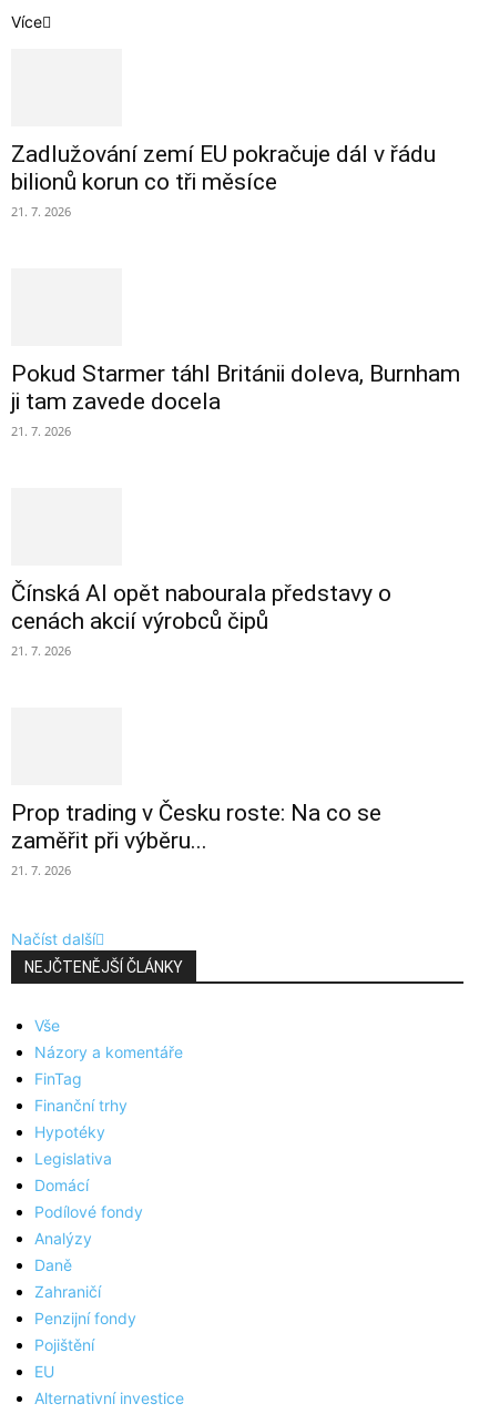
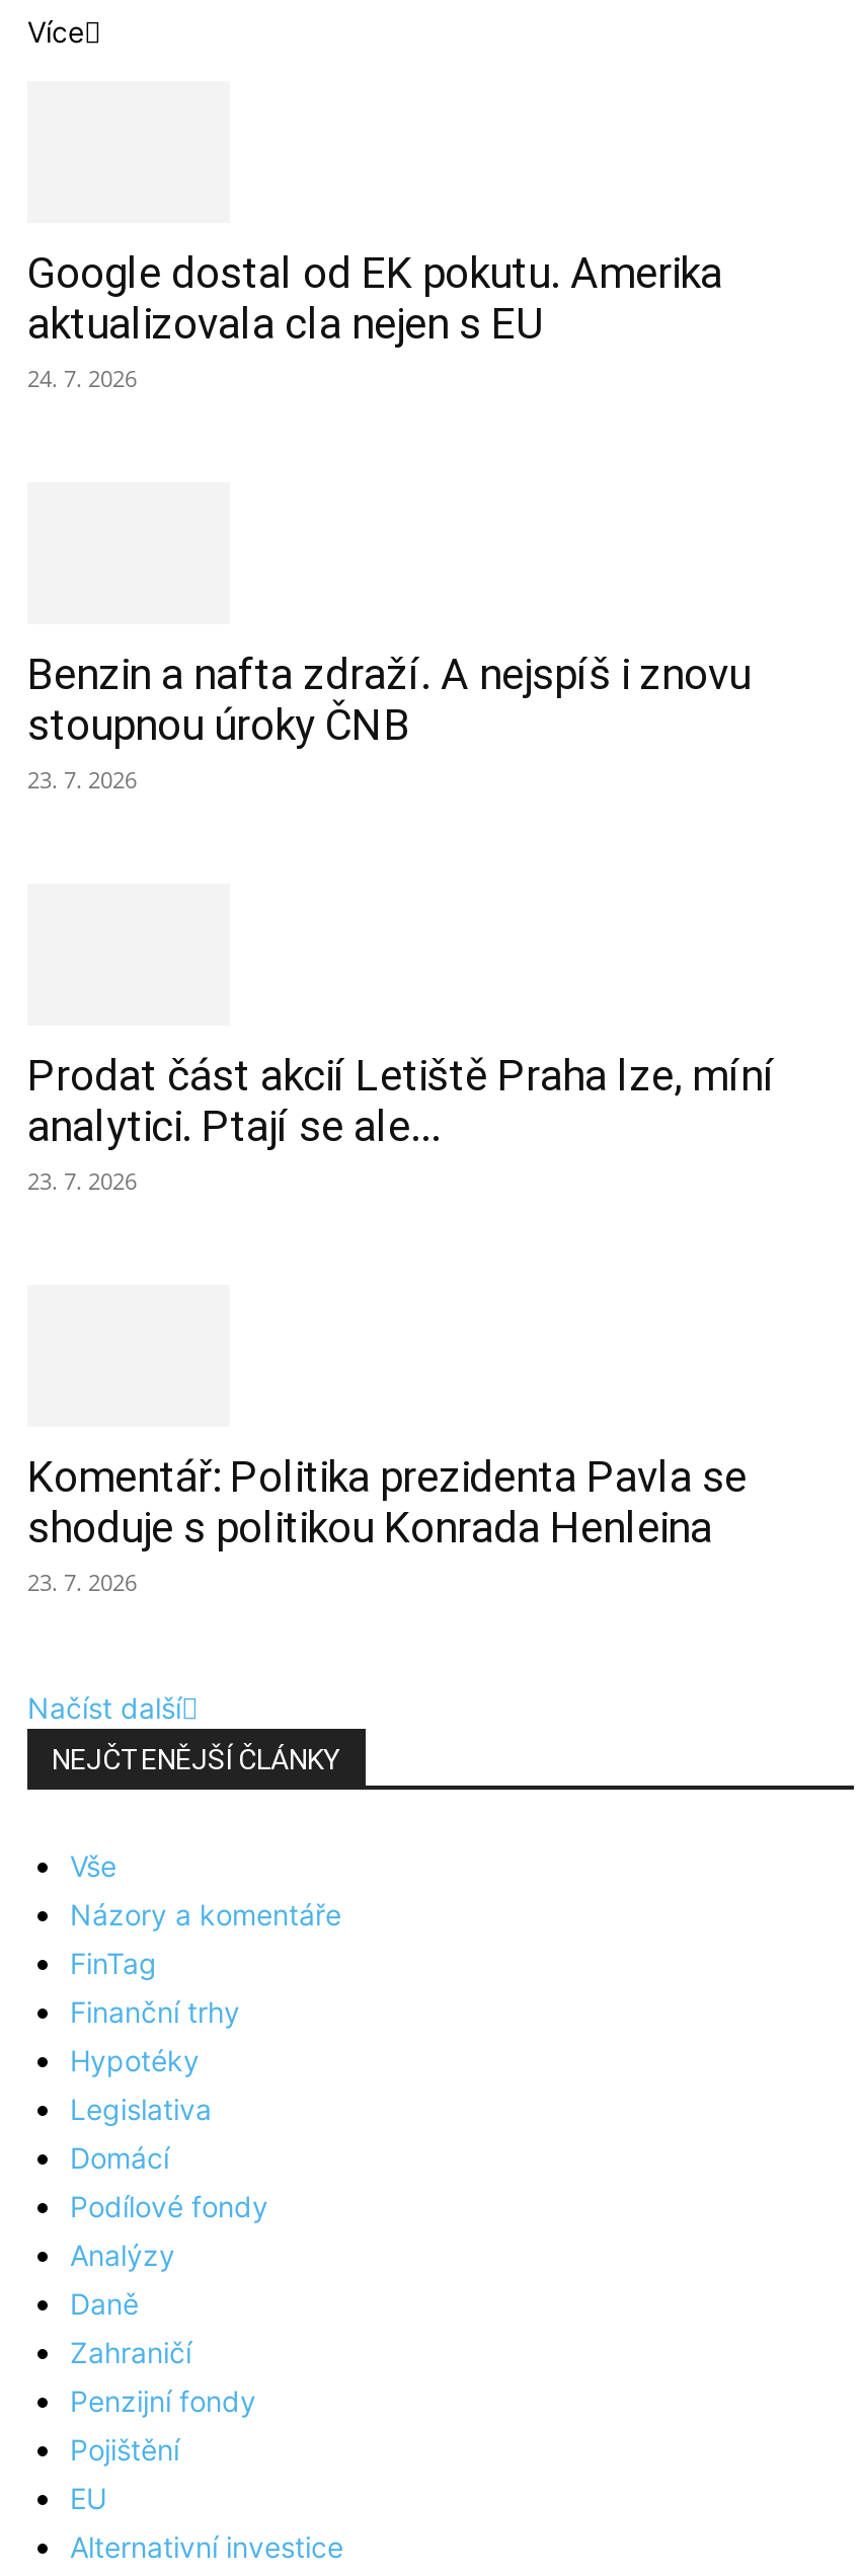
[11,141,436,220] Zadlužování zemí EU pokračuje dál v řádu | bilionů korun co tři měsíce | 21. 7. 2026 -> [27,250,722,394] Google dostal od EK pokutu. Amerika | aktualizovala cla nejen s EU | 24. 7. 2026
[11,361,460,440] Pokud Starmer táhl Británii doleva, Burnham | ji tam zavede docela | 21. 7. 2026 -> [27,651,751,795] Benzin a nafta zdraží. A nejspíš i znovu | stoupnou úroky ČNB | 23. 7. 2026
[11,580,391,659] Čínská AI opět nabourala představy o | cenách akcií výrobců čipů | 21. 7. 2026 -> [27,1053,775,1197] Prodat část akcií Letiště Praha lze, míní | analytici. Ptají se ale... | 23. 7. 2026
[11,800,381,879] Prop trading v Česku roste: Na co se | zaměřit při výběru... | 21. 7. 2026 -> [27,1454,747,1598] Komentář: Politika prezidenta Pavla se | shoduje s politikou Konrada Henleina | 23. 7. 2026

